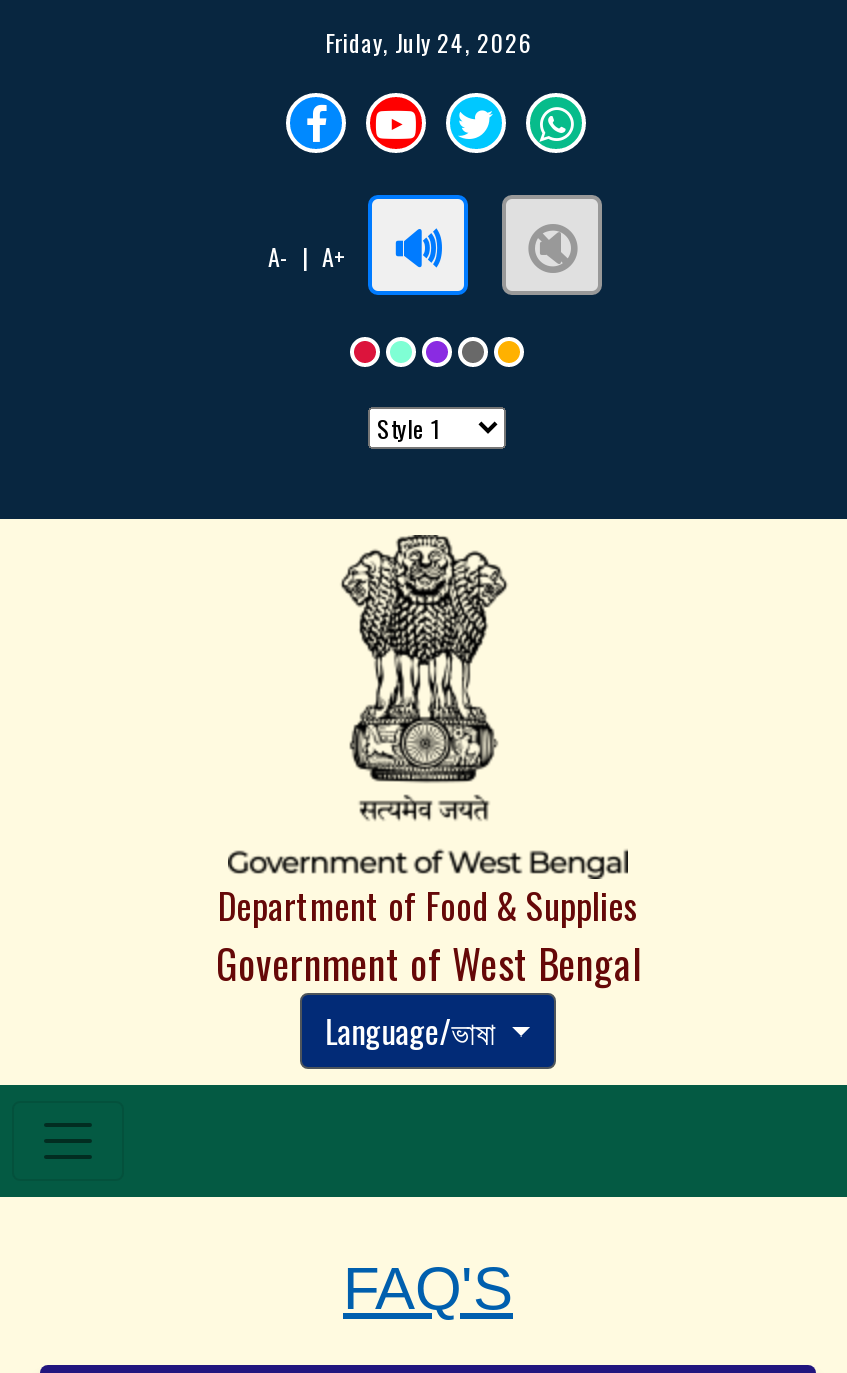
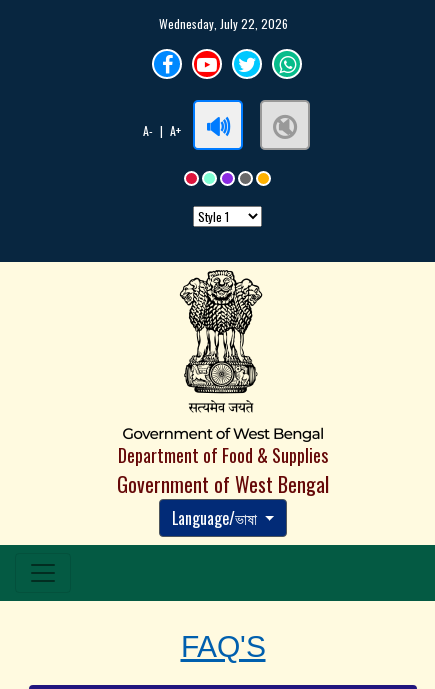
[325,25,531,59] Friday, July 24, 2026 -> [158,15,287,32] Wednesday, July 22, 2026

